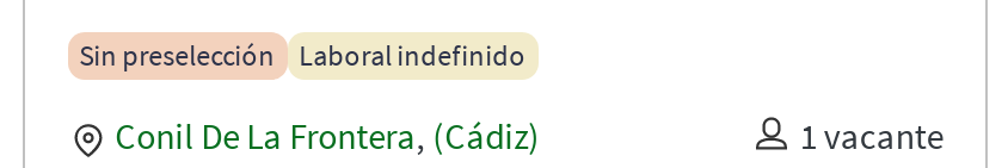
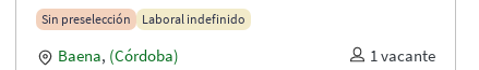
[115,112,540,158] Conil De La Frontera, (Cádiz) -> [57,45,179,65] Baena, (Córdoba)

